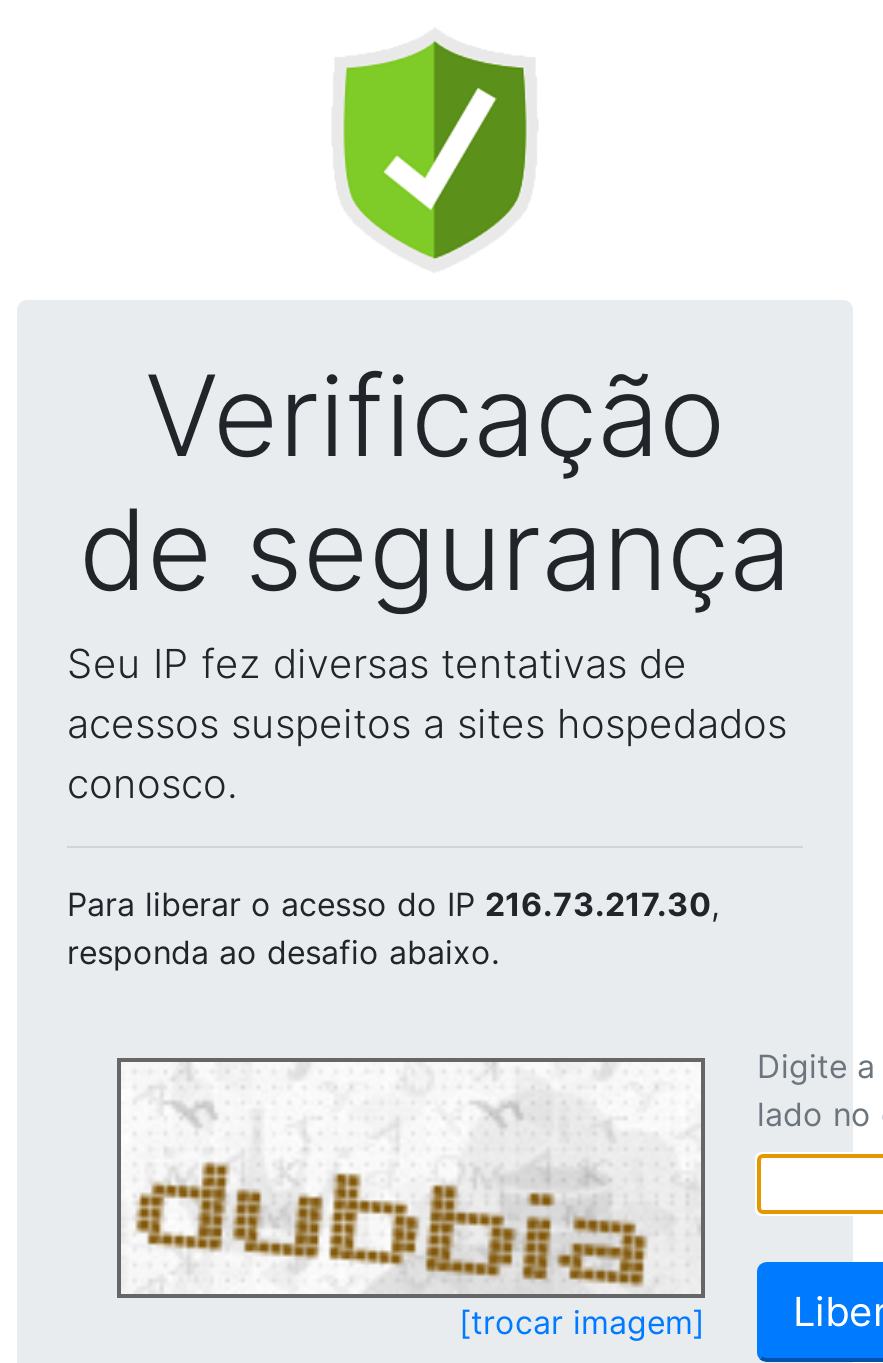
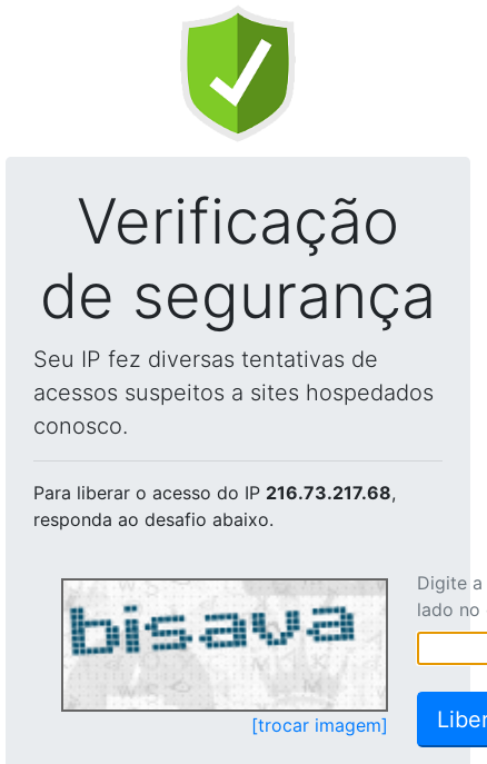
[67,884,719,924] Para liberar o acesso do IP 216.73.217.30, -> [33,482,396,504] Para liberar o acesso do IP 216.73.217.68,
[125,1066,663,1290] [image] -> [67,583,384,707] [image]

